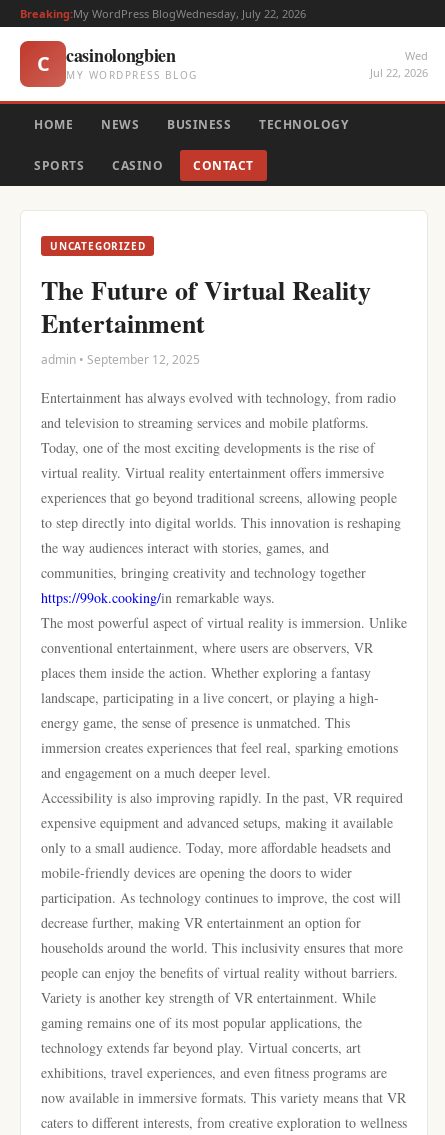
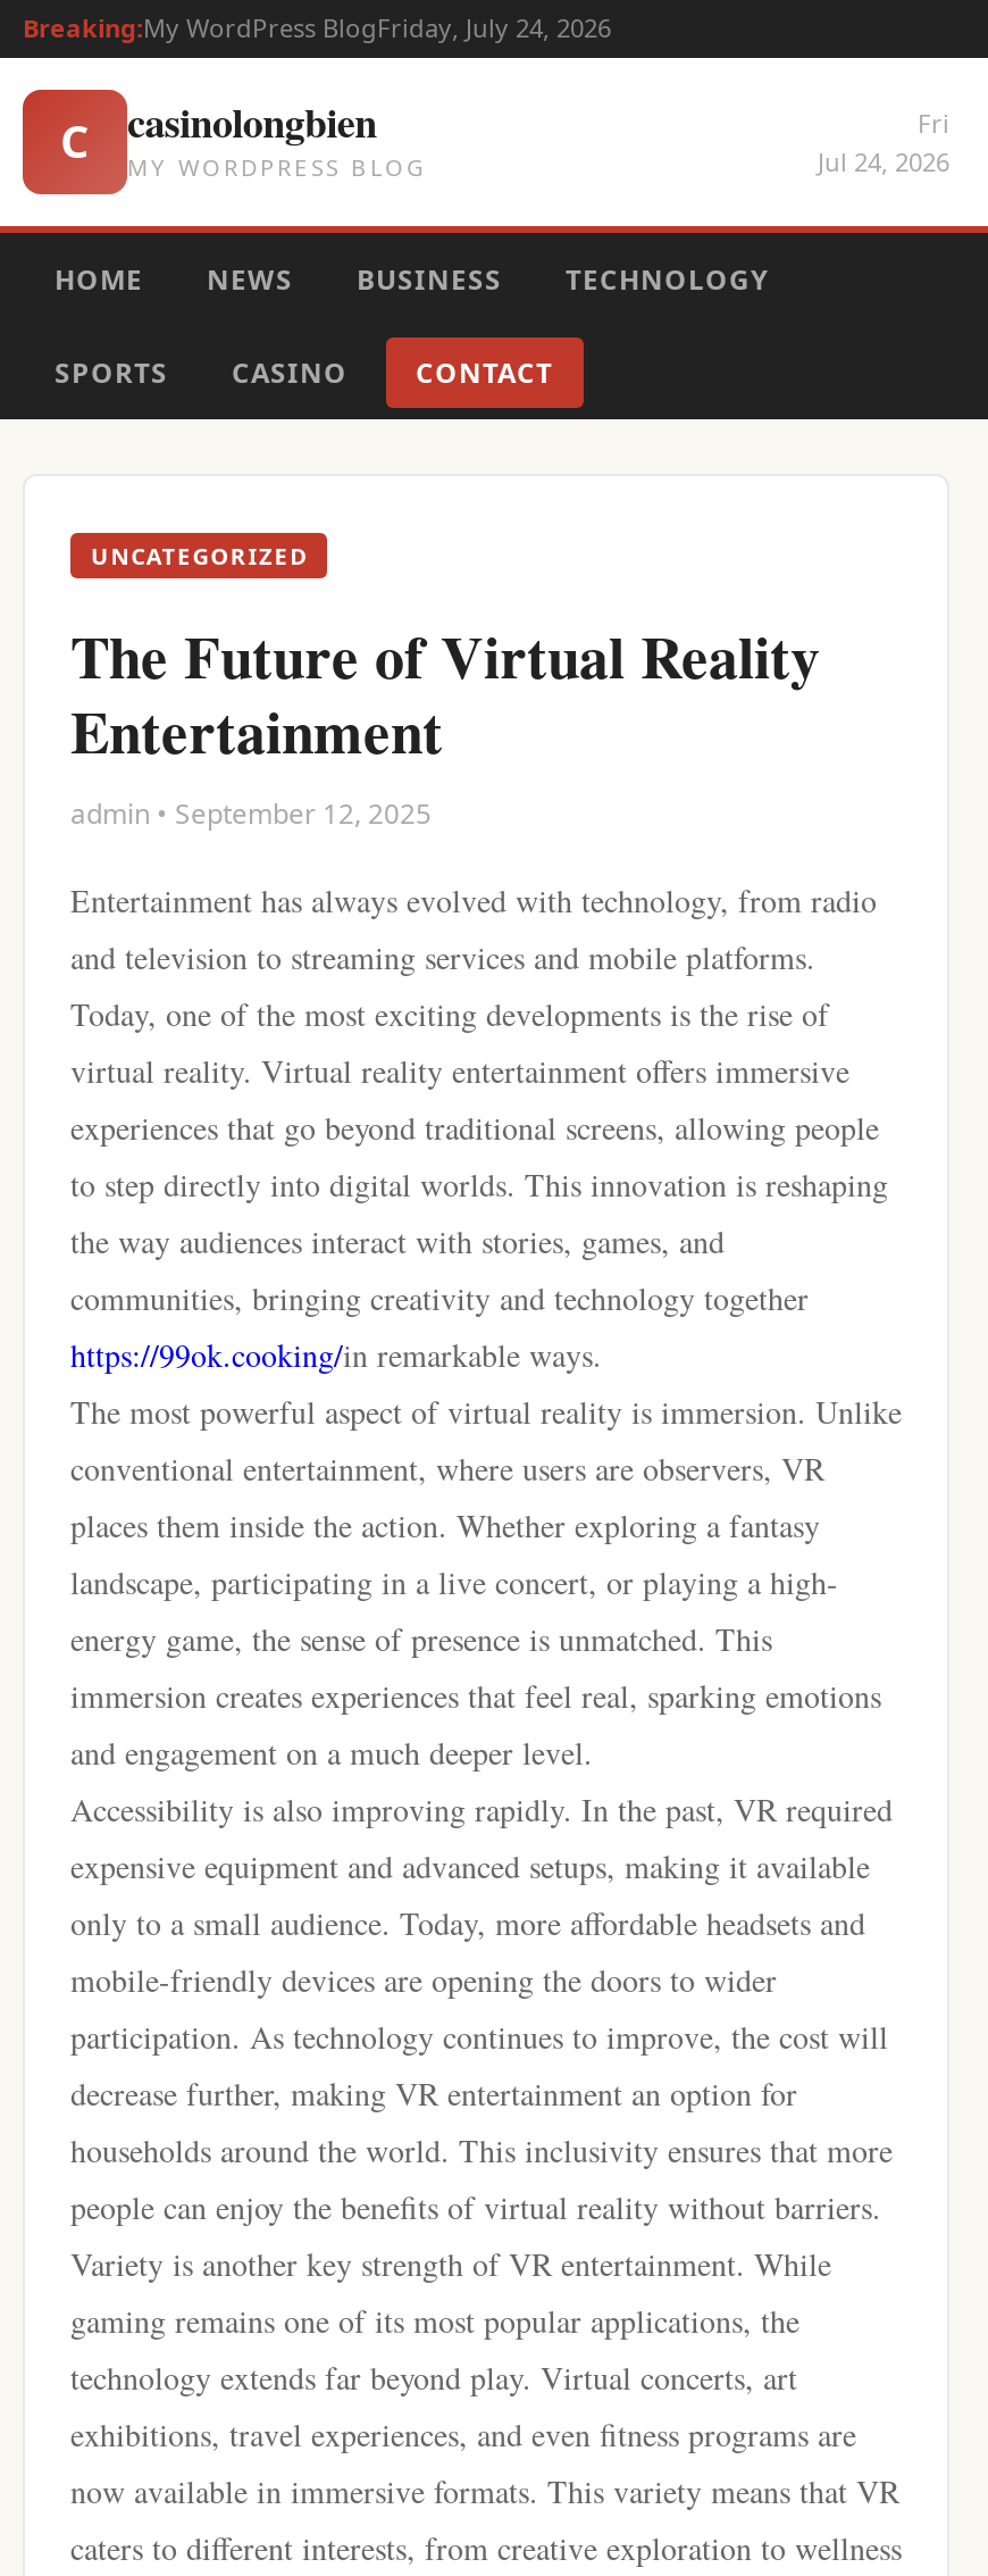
[20,6,306,21] Breaking:My WordPress BlogWednesday, July 22, 2026 -> [23,10,611,44] Breaking:My WordPress BlogFriday, July 24, 2026
[370,48,428,80] Wed | Jul 22, 2026 -> [818,106,949,178] Fri | Jul 24, 2026

